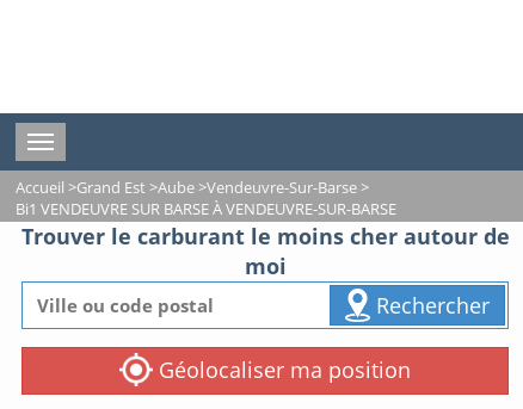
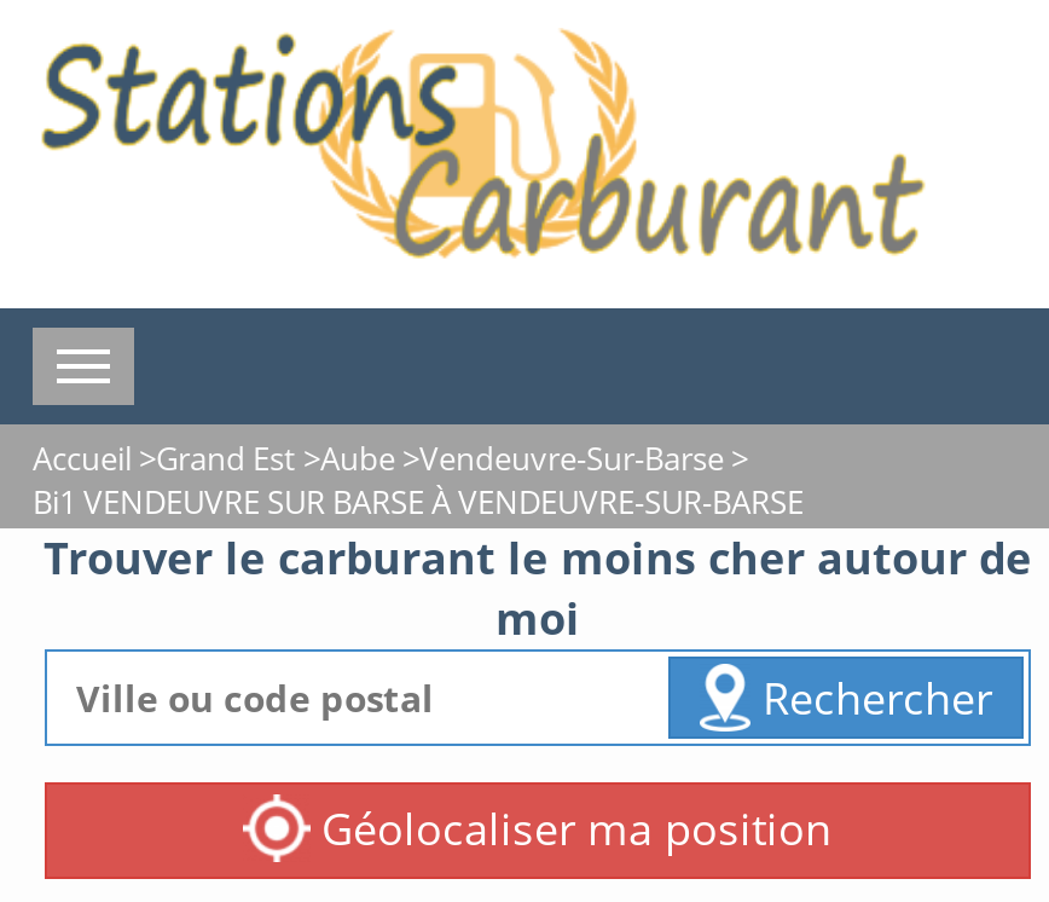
none -> [40,28,927,260] [image]

